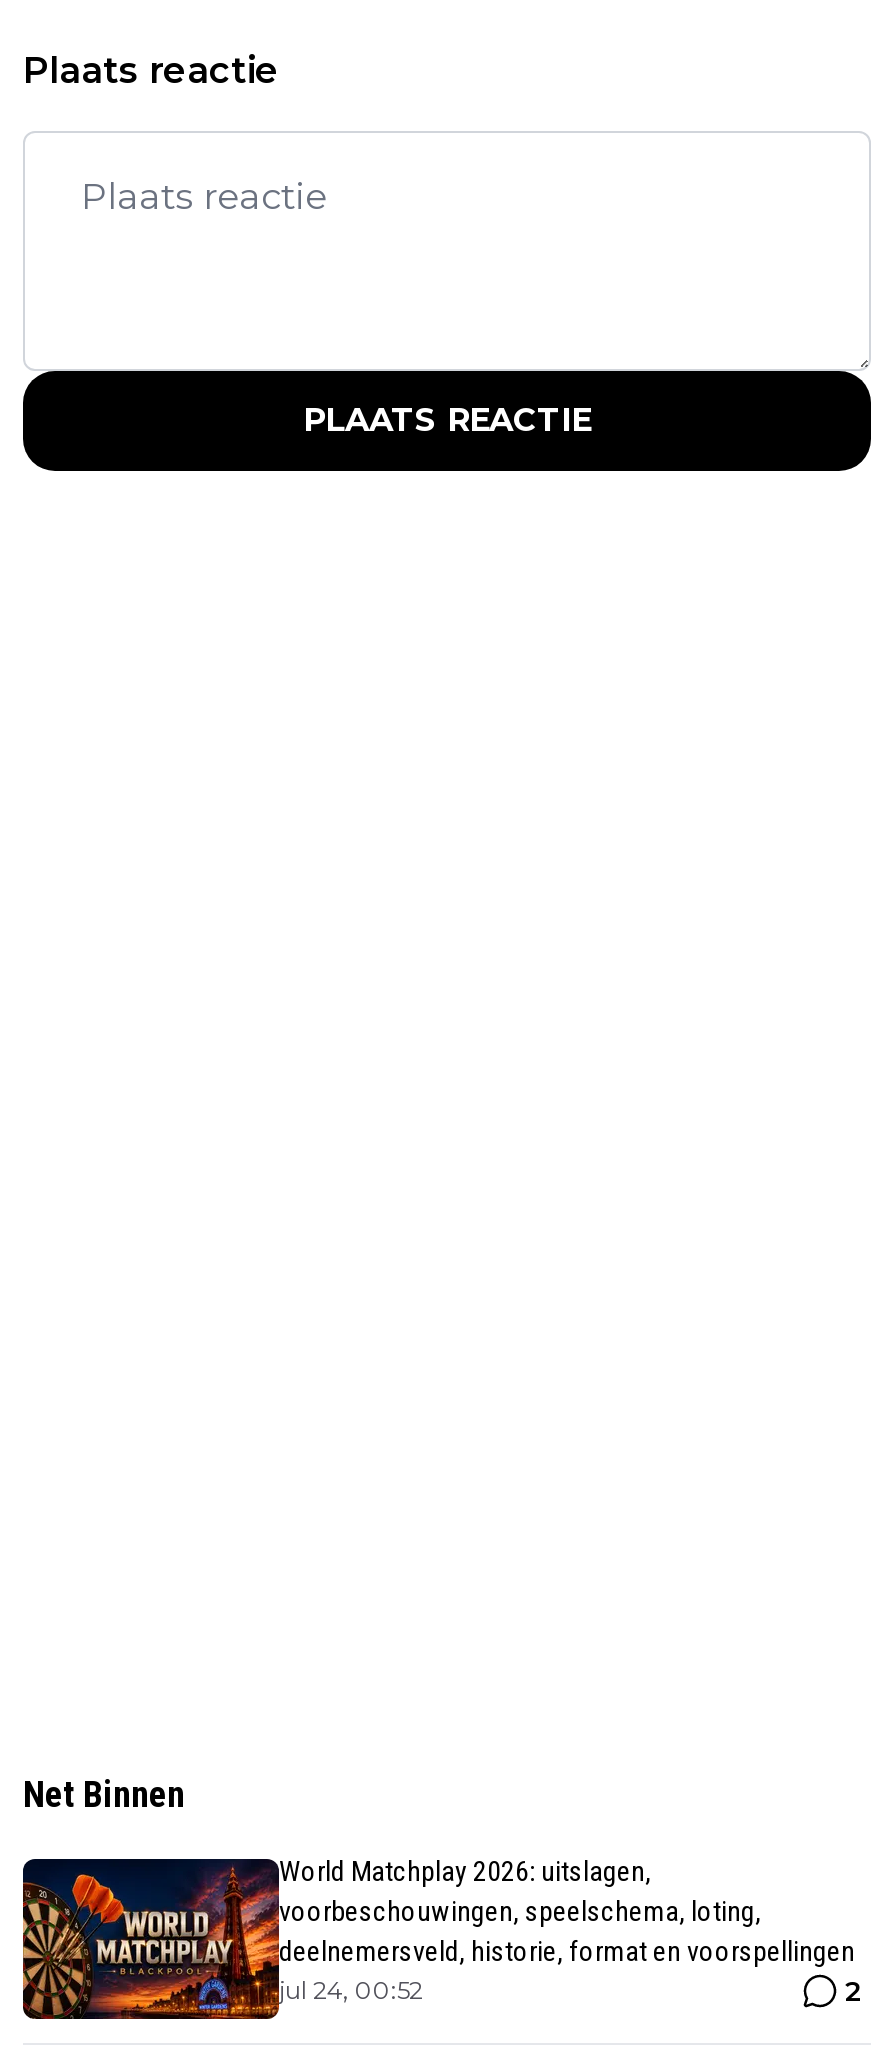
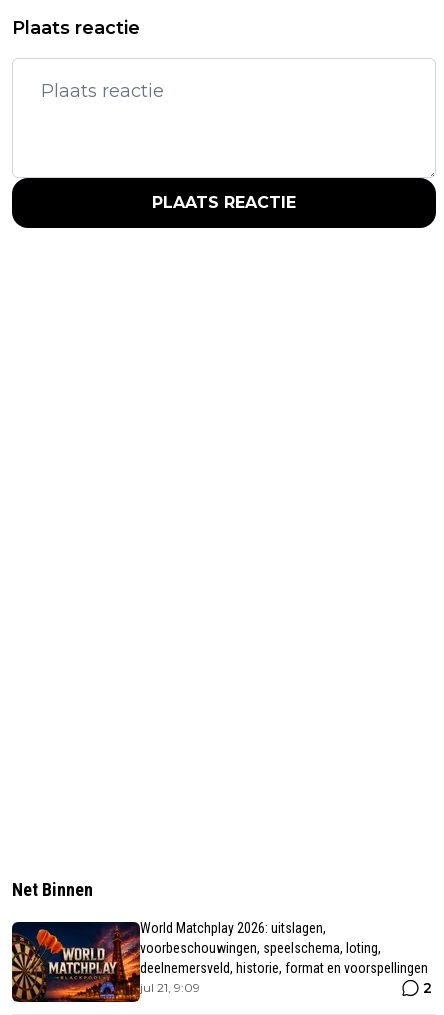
[279,1974,423,2004] jul 24, 00:52 -> [140,980,200,995] jul 21, 9:09

